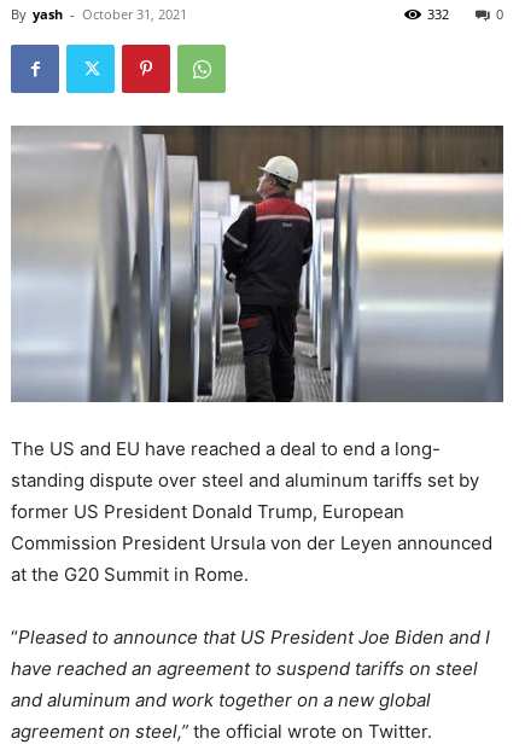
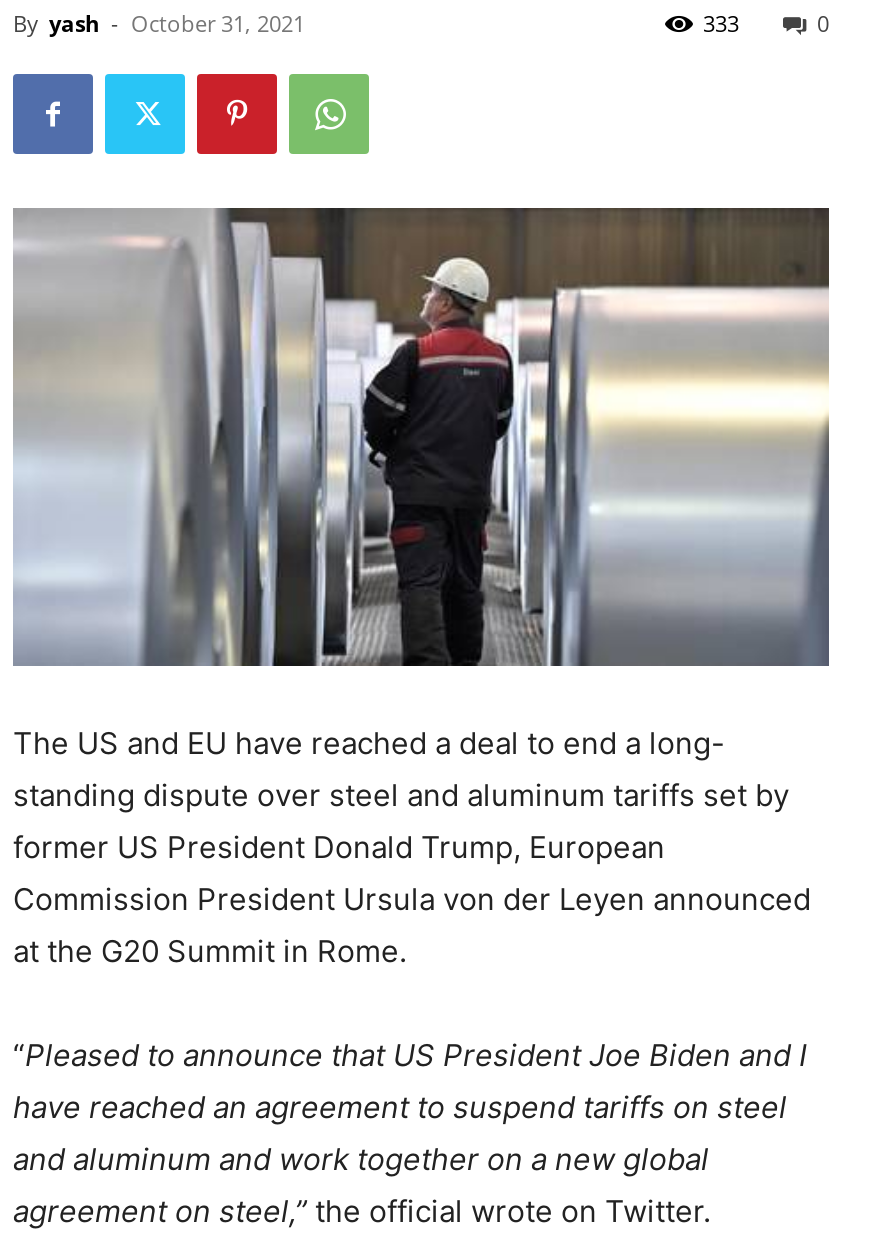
[427,5,449,23] 332 -> [703,8,739,38] 333

